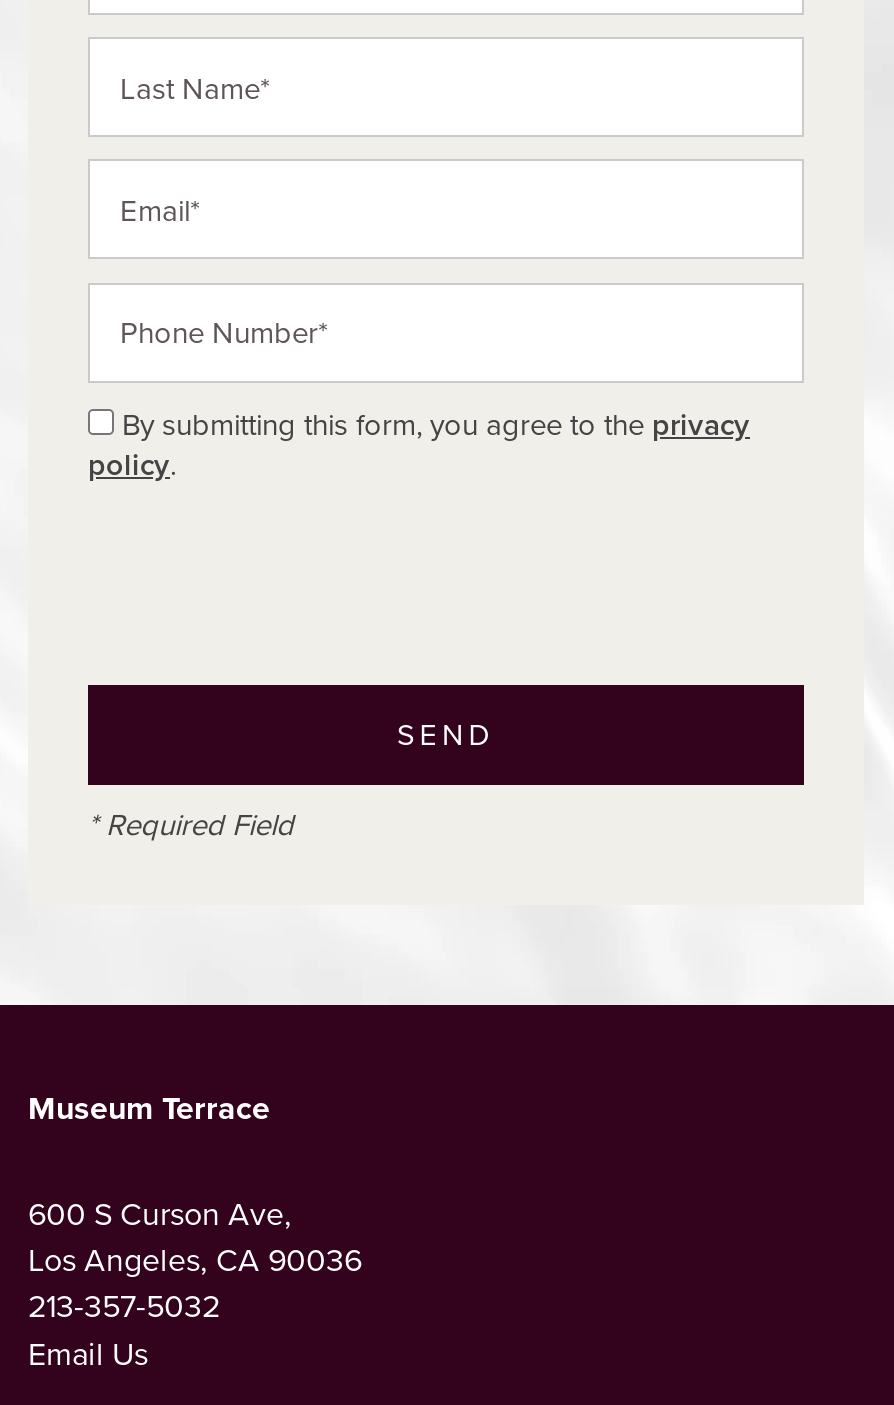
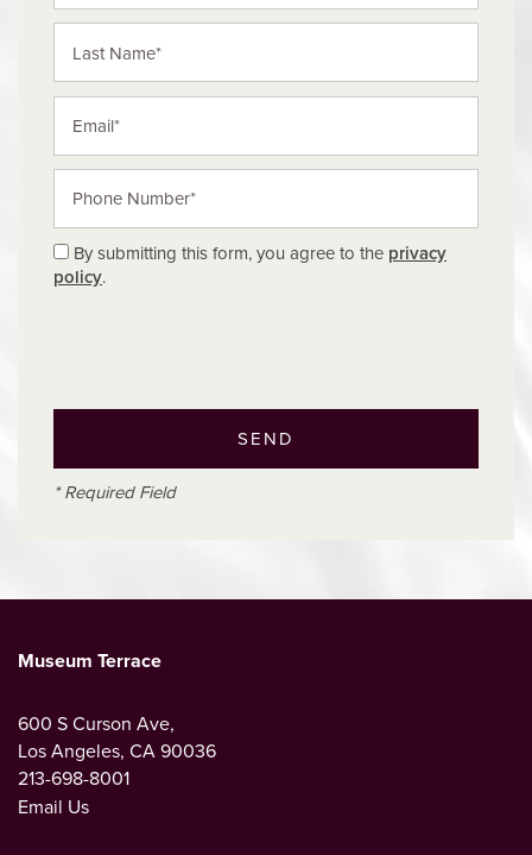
[28,1284,220,1328] 213-357-5032 -> [18,764,129,790] 213-698-8001

